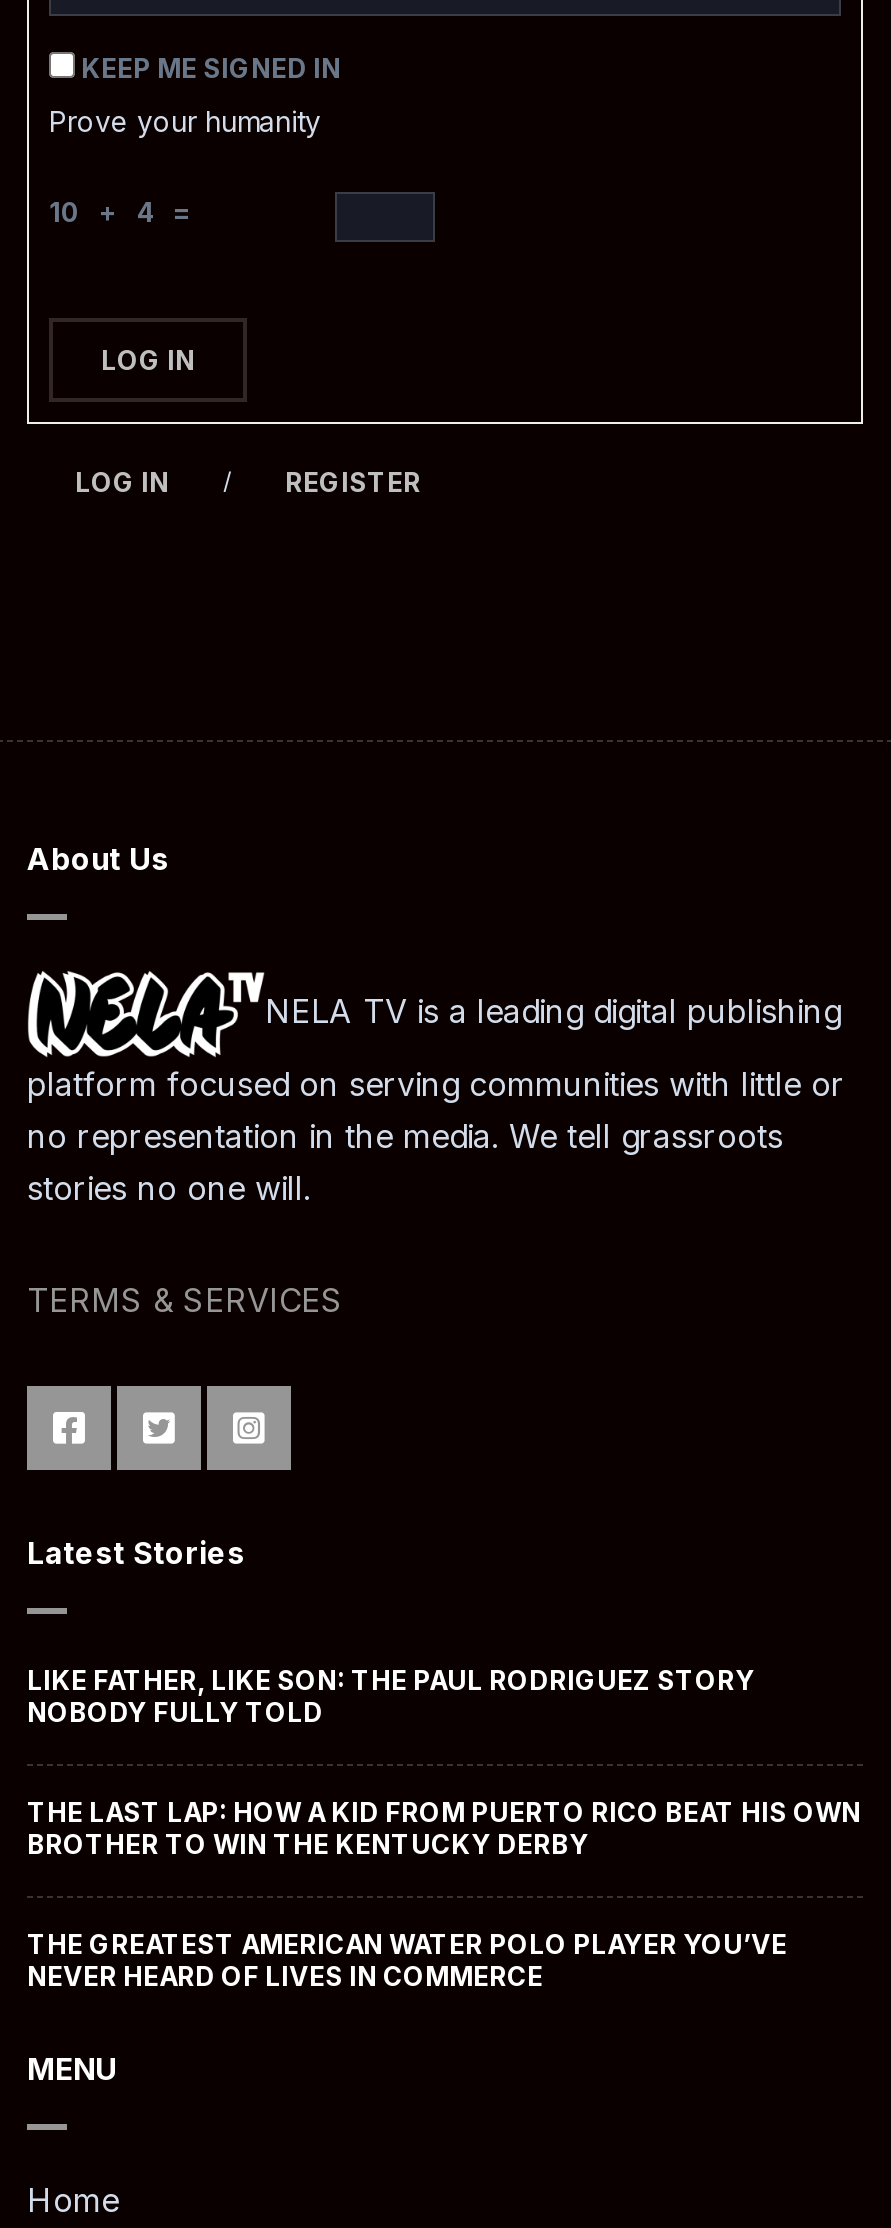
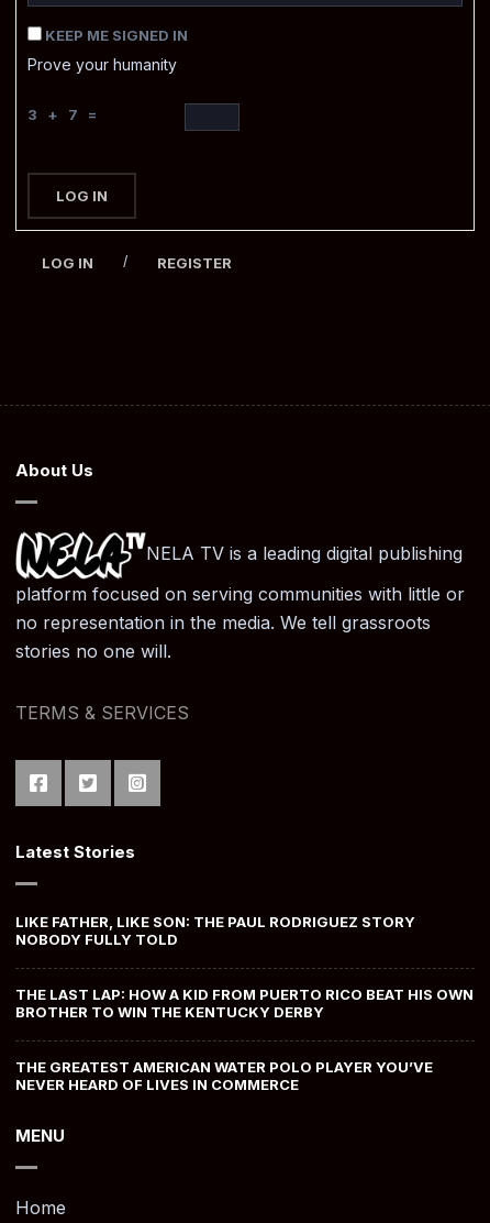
[49,195,201,227] 10 + 4 = -> [27,105,103,123] 3 + 7 =

